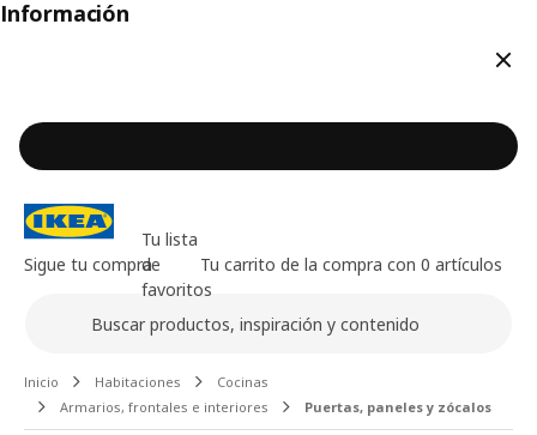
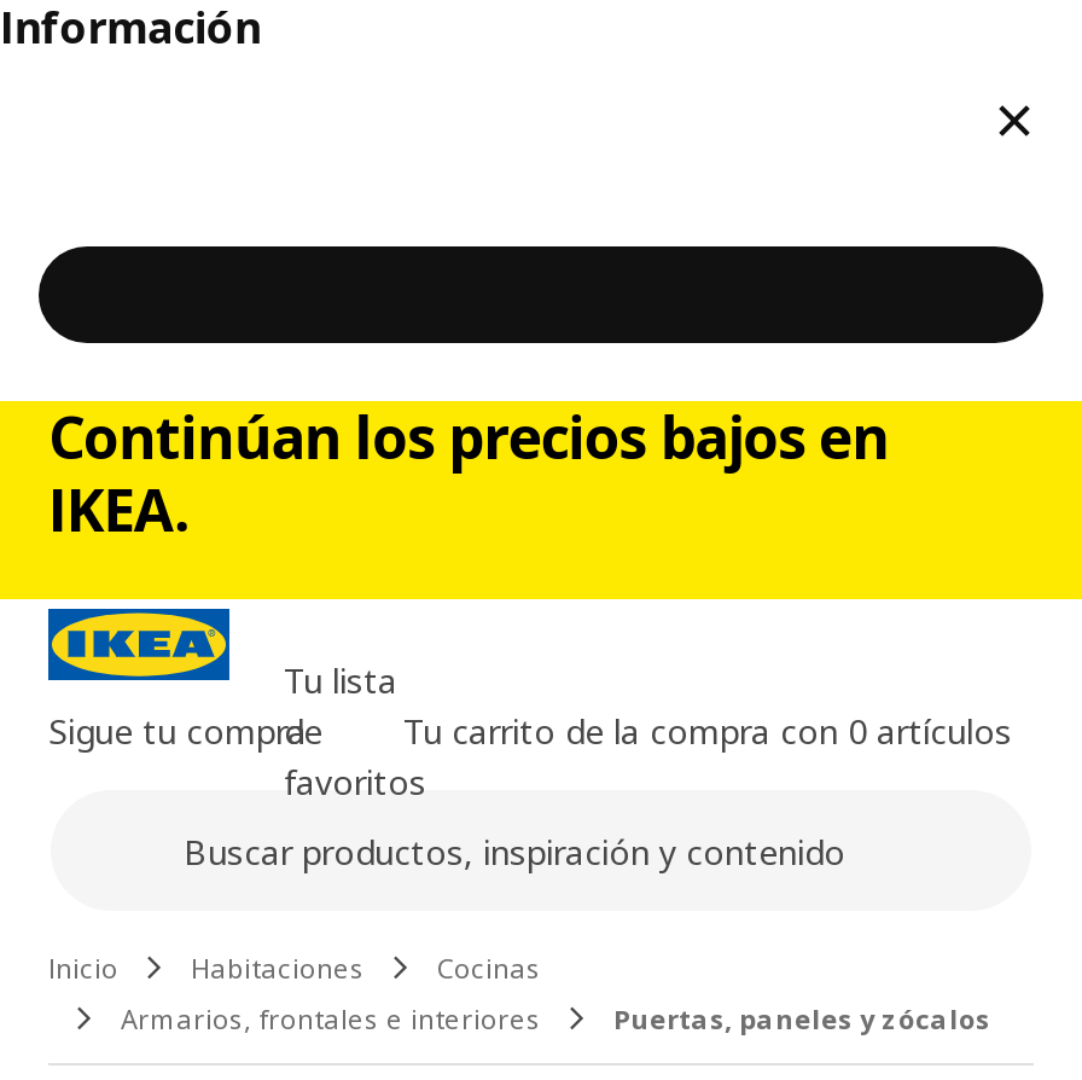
none -> [48,396,889,548] Continúan los precios bajos en | IKEA.

